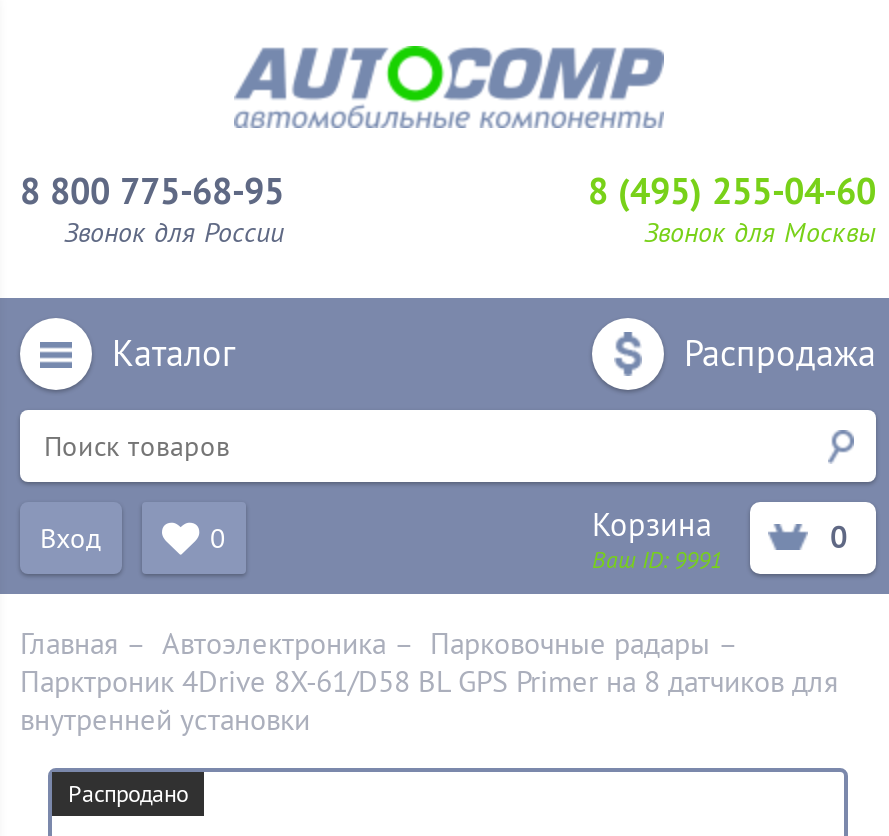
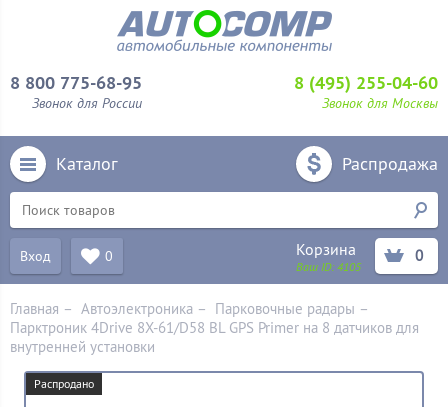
[592,543,722,573] Ваш ID: 9991 -> [296,258,361,273] Ваш ID: 4105

